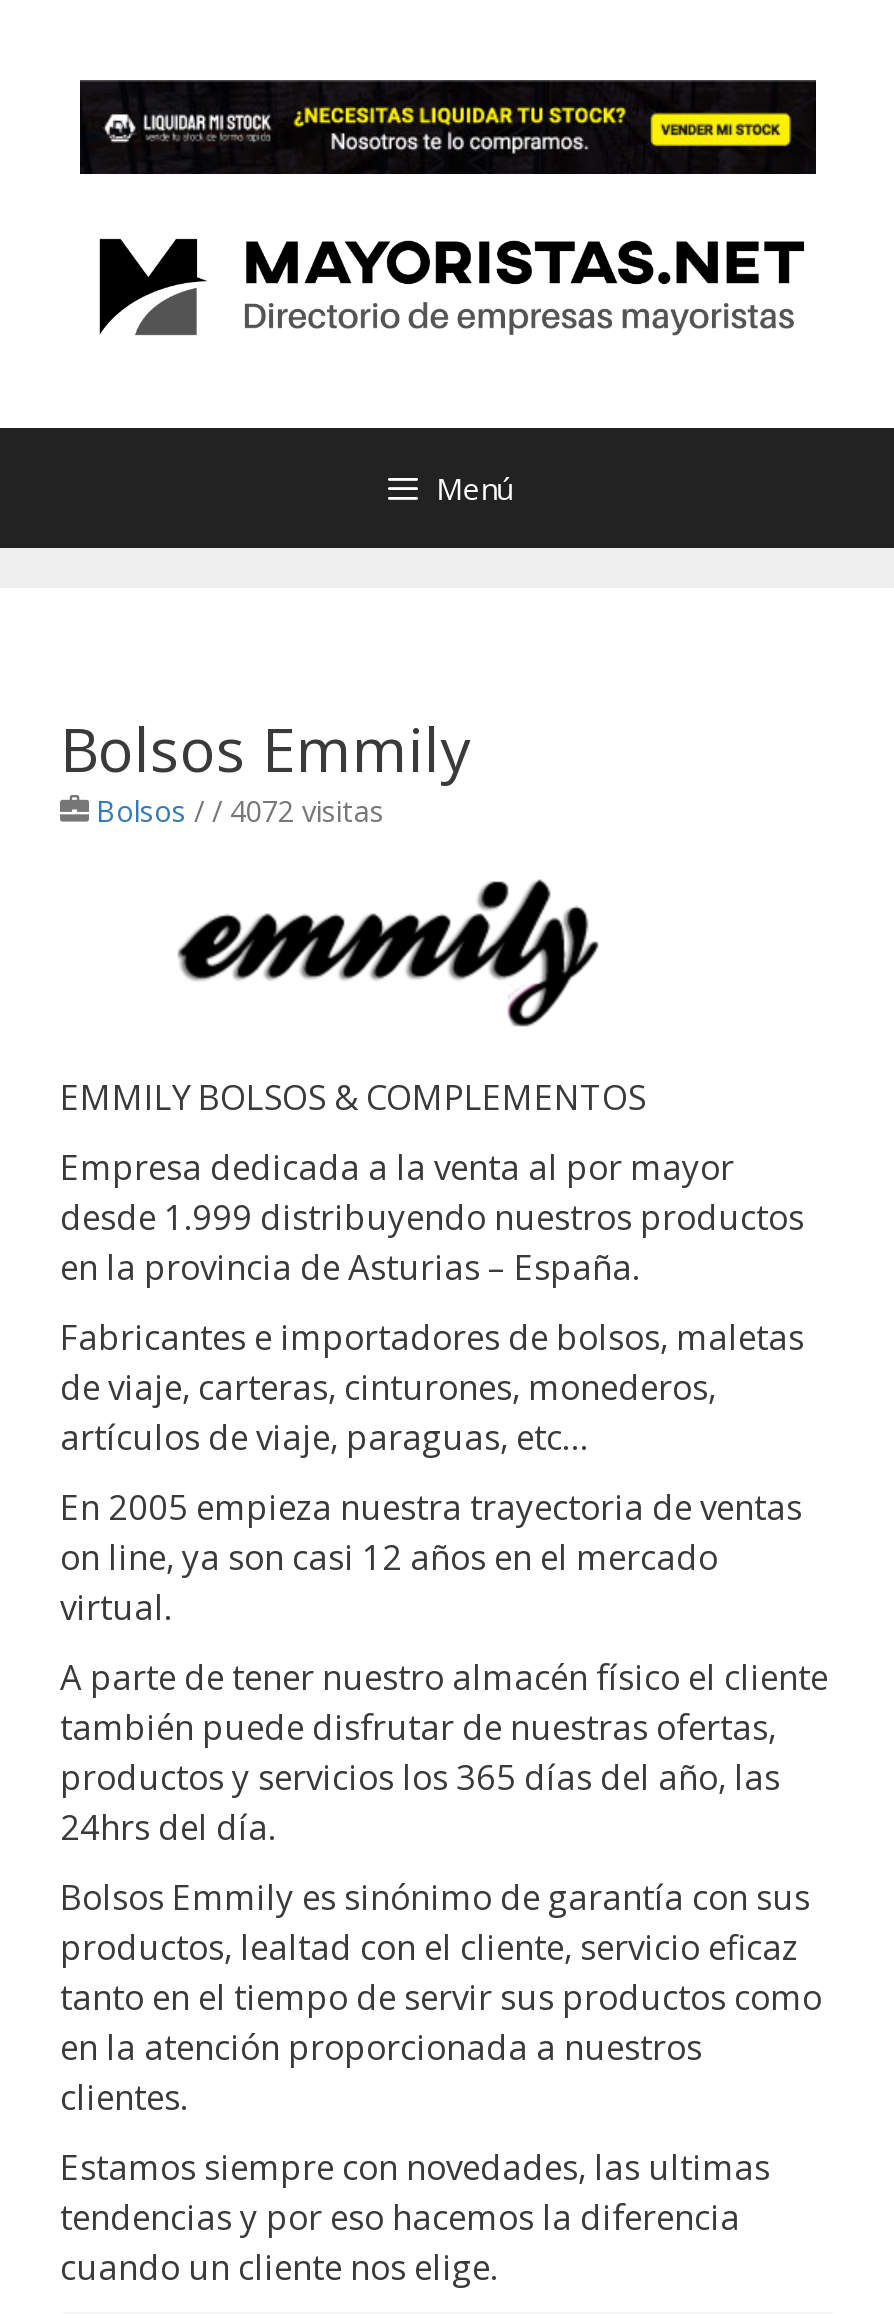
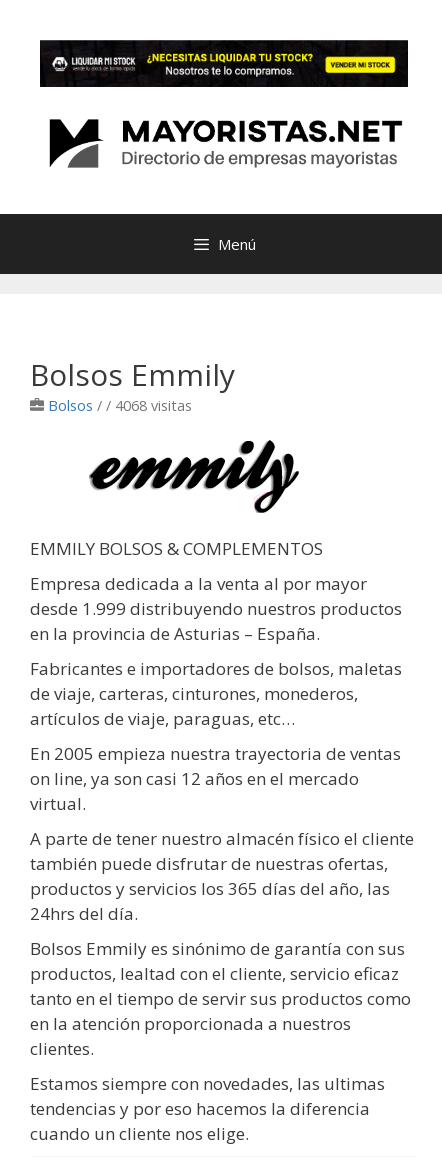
[96,792,384,830] Bolsos / / 4072 visitas -> [48,396,192,415] Bolsos / / 4068 visitas

